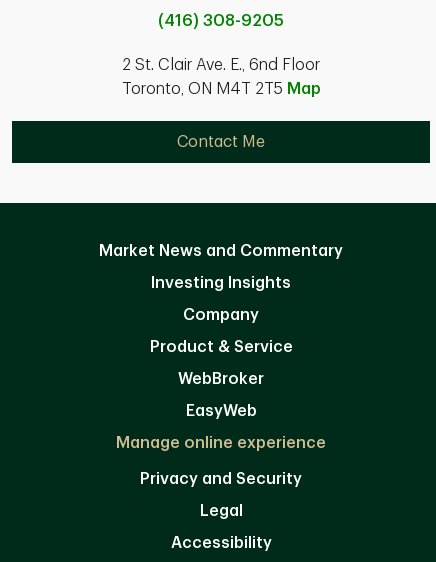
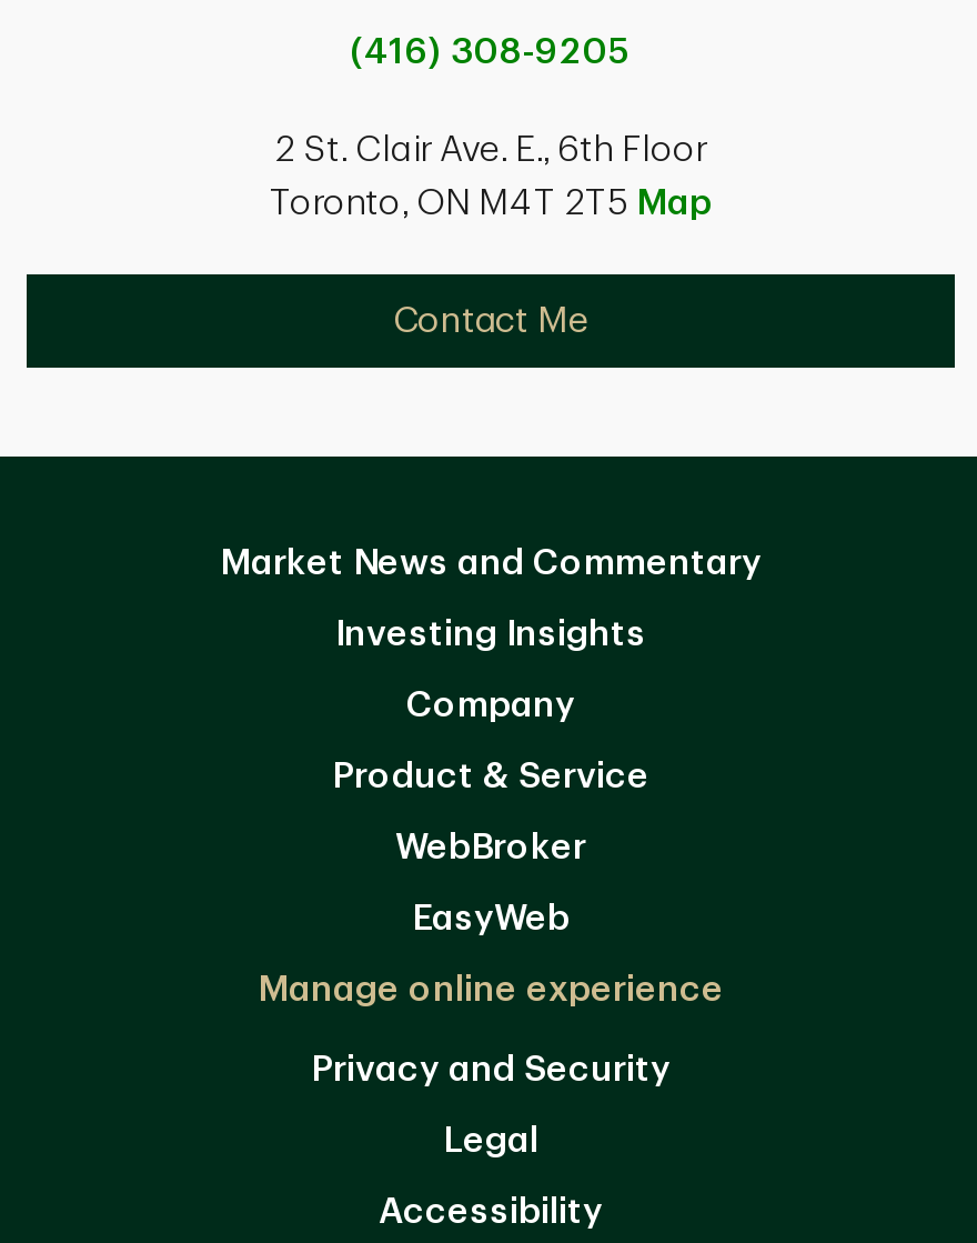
[122,57,320,73] 2 St. Clair Ave. E., 6nd Floor -> [275,132,706,168] 2 St. Clair Ave. E., 6th Floor

